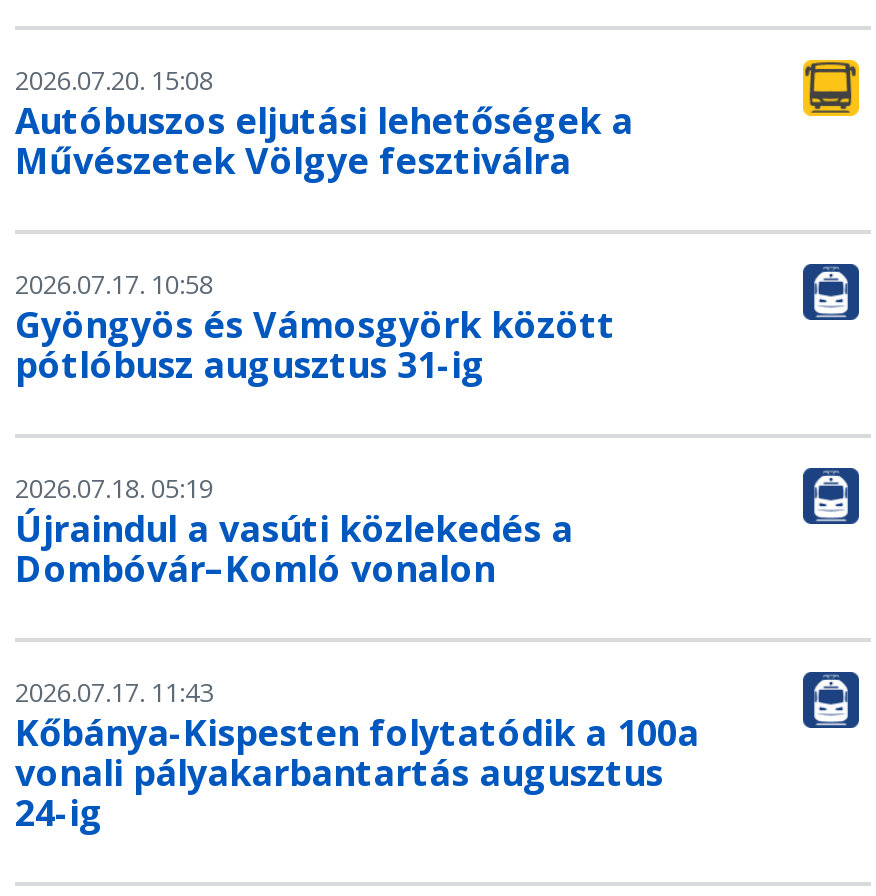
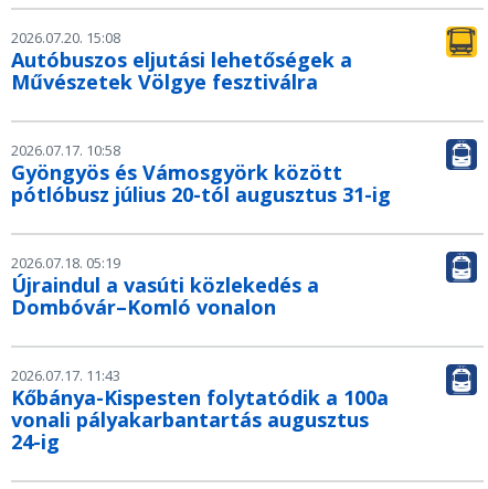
[15,340,485,388] pótlóbusz augusztus 31-ig -> [11,181,391,208] pótlóbusz július 20-tól augusztus 31-ig

